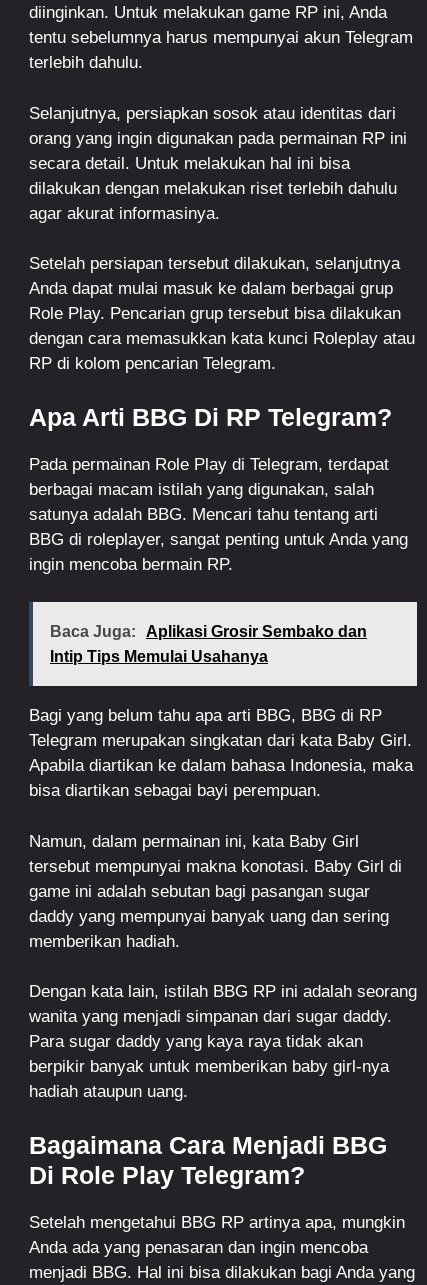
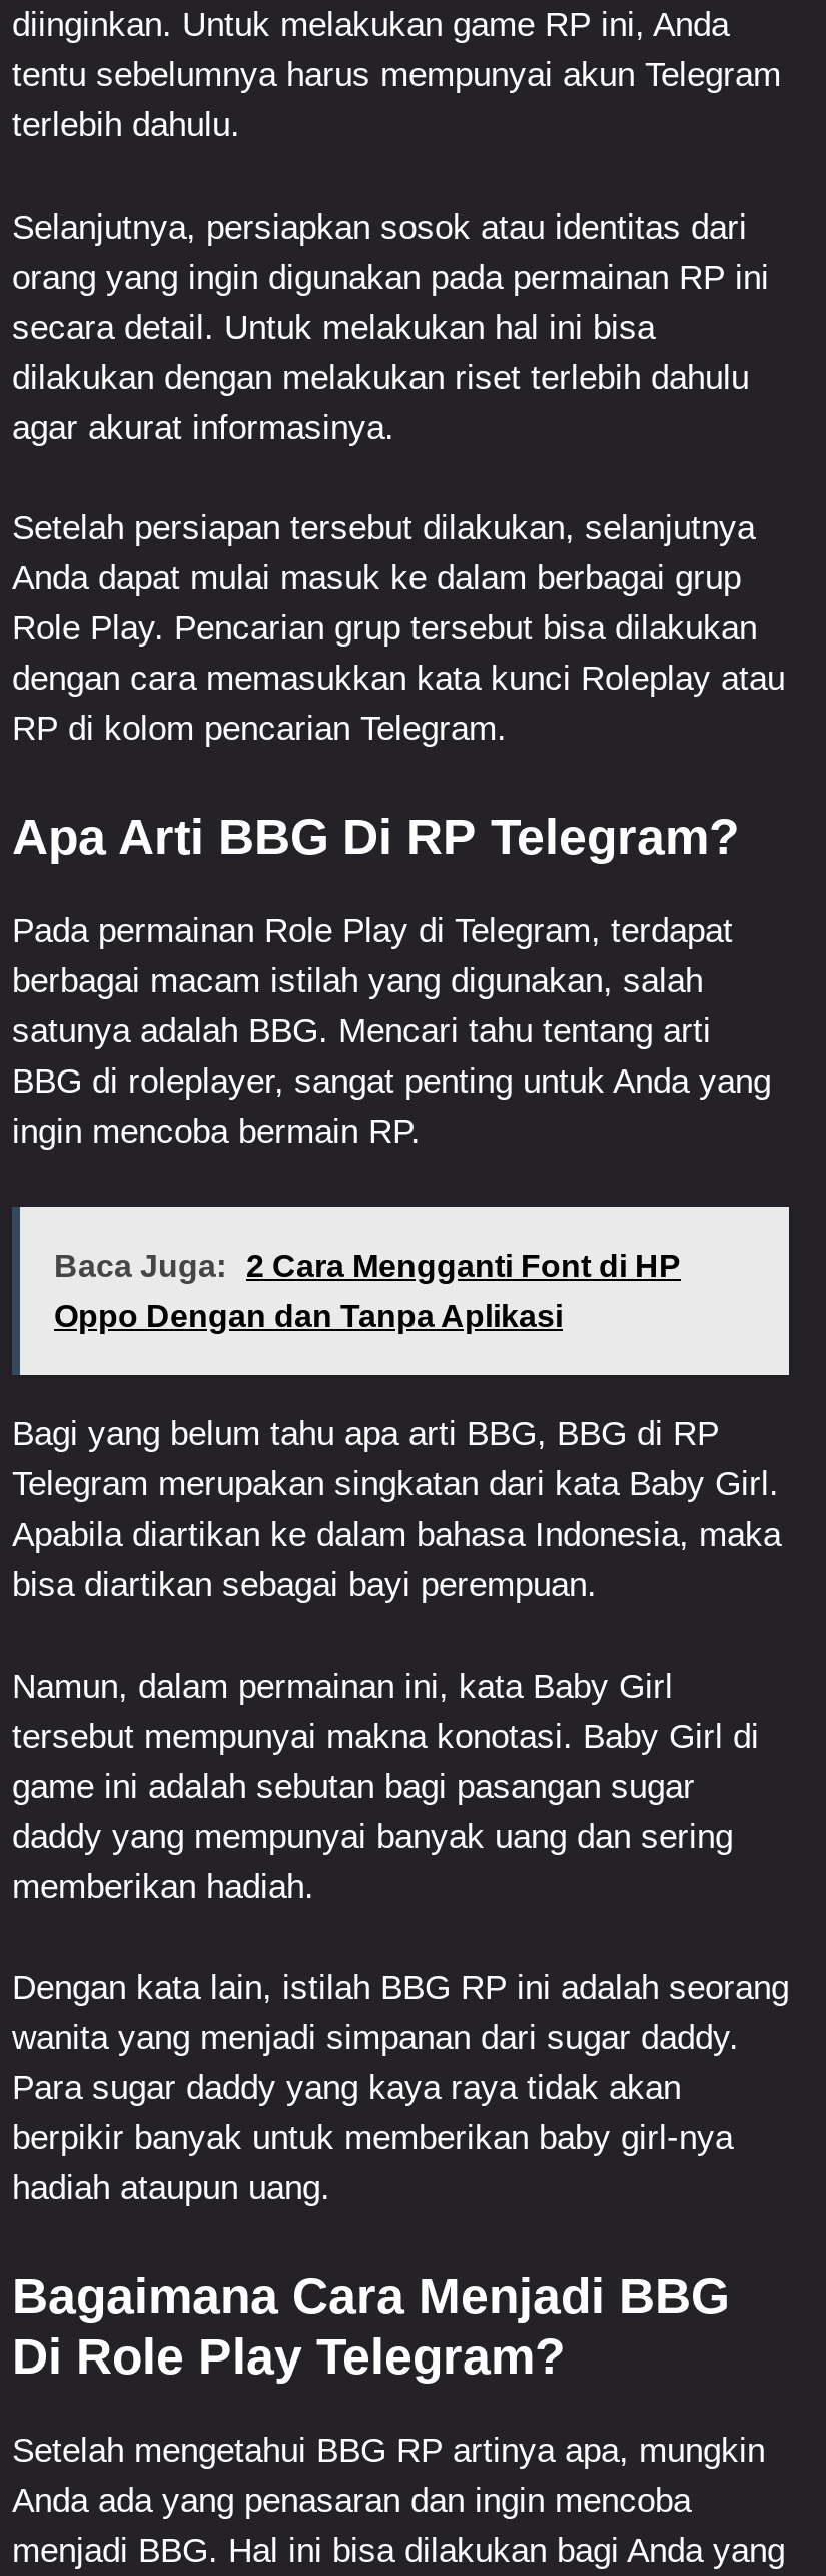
[50,623,367,640] Baca Juga: Aplikasi Grosir Sembako dan -> [54,1249,681,1283] Baca Juga: 2 Cara Mengganti Font di HP
[50,648,268,665] Intip Tips Memulai Usahanya -> [54,1299,563,1333] Oppo Dengan dan Tanpa Aplikasi

